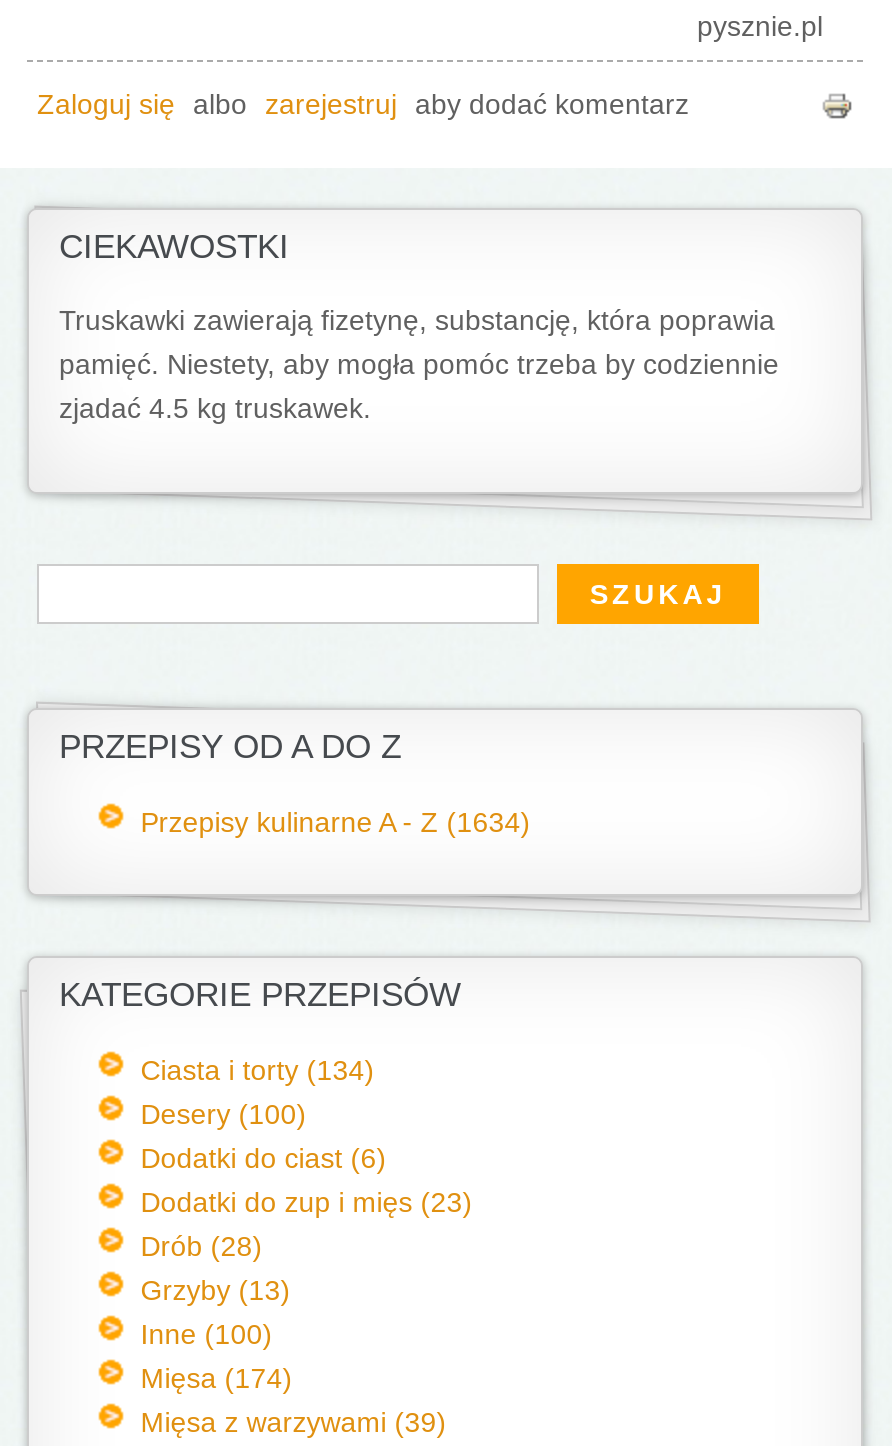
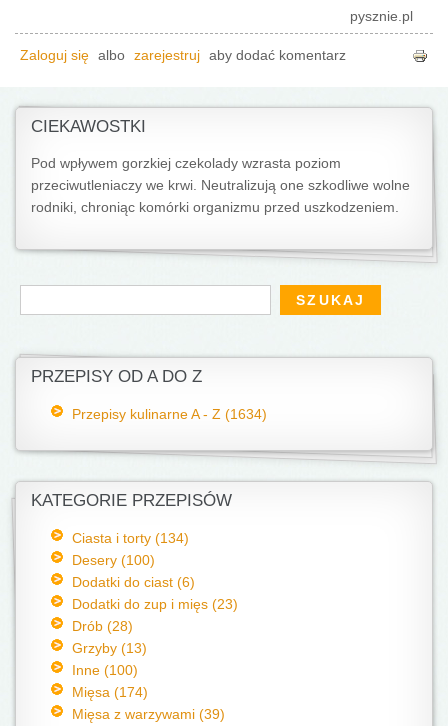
[59,306,775,336] Truskawki zawierają fizetynę, substancję, która poprawia -> [31,156,341,171] Pod wpływem gorzkiej czekolady wzrasta poziom
[59,350,779,380] pamięć. Niestety, aby mogła pomóc trzeba by codziennie -> [31,178,410,193] przeciwutleniaczy we krwi. Neutralizują one szkodliwe wolne
[59,394,371,424] zjadać 4.5 kg truskawek. -> [31,200,399,215] rodniki, chroniąc komórki organizmu przed uszkodzeniem.

